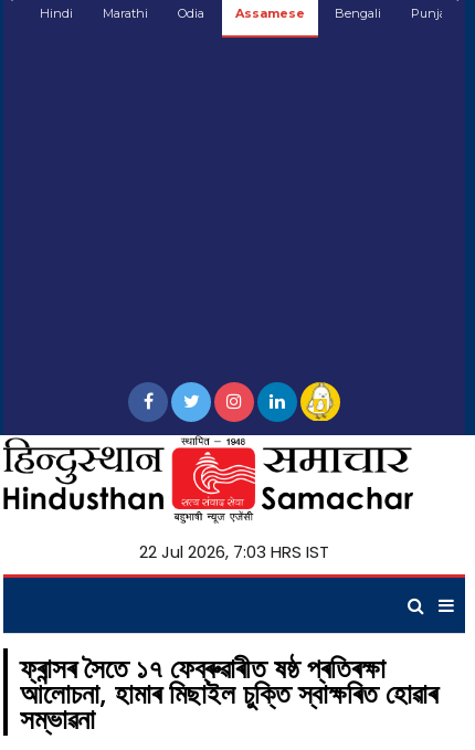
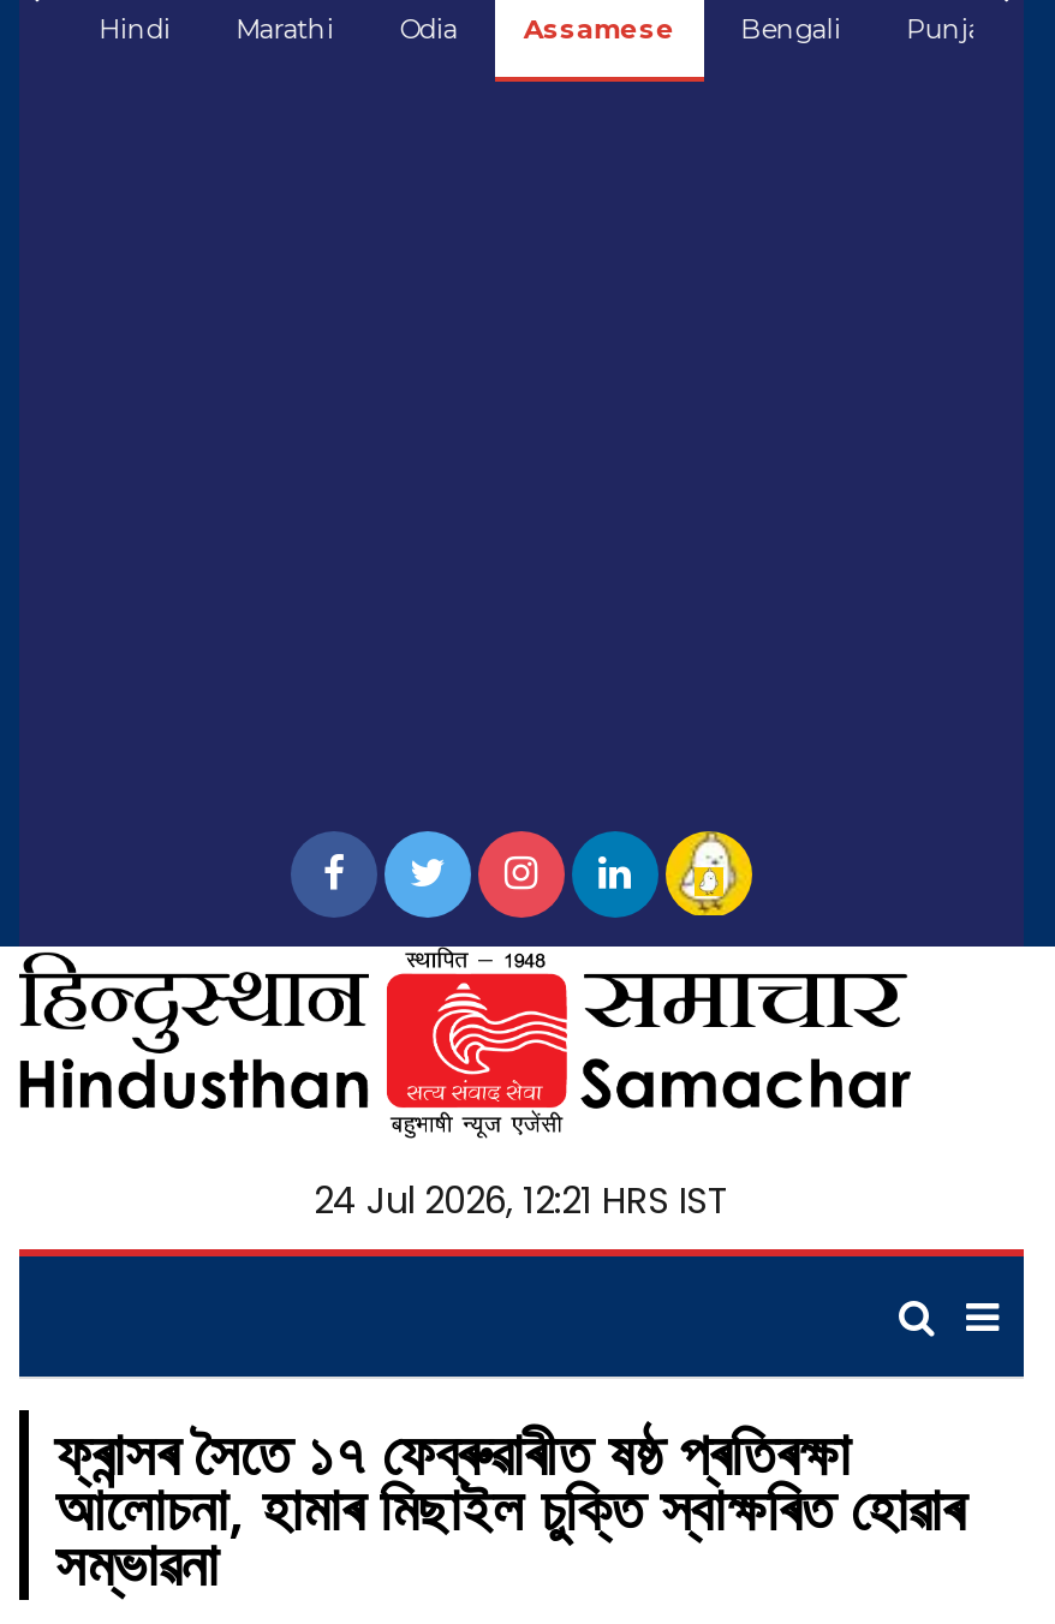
[139,540,329,563] 22 Jul 2026, 7:03 HRS IST -> [314,1175,729,1225] 24 Jul 2026, 12:21 HRS IST

